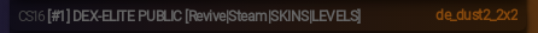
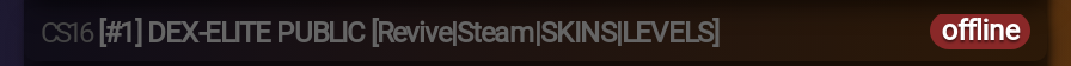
[435,7,517,24] de_dust2_2x2 -> [941,14,1018,47] offline

